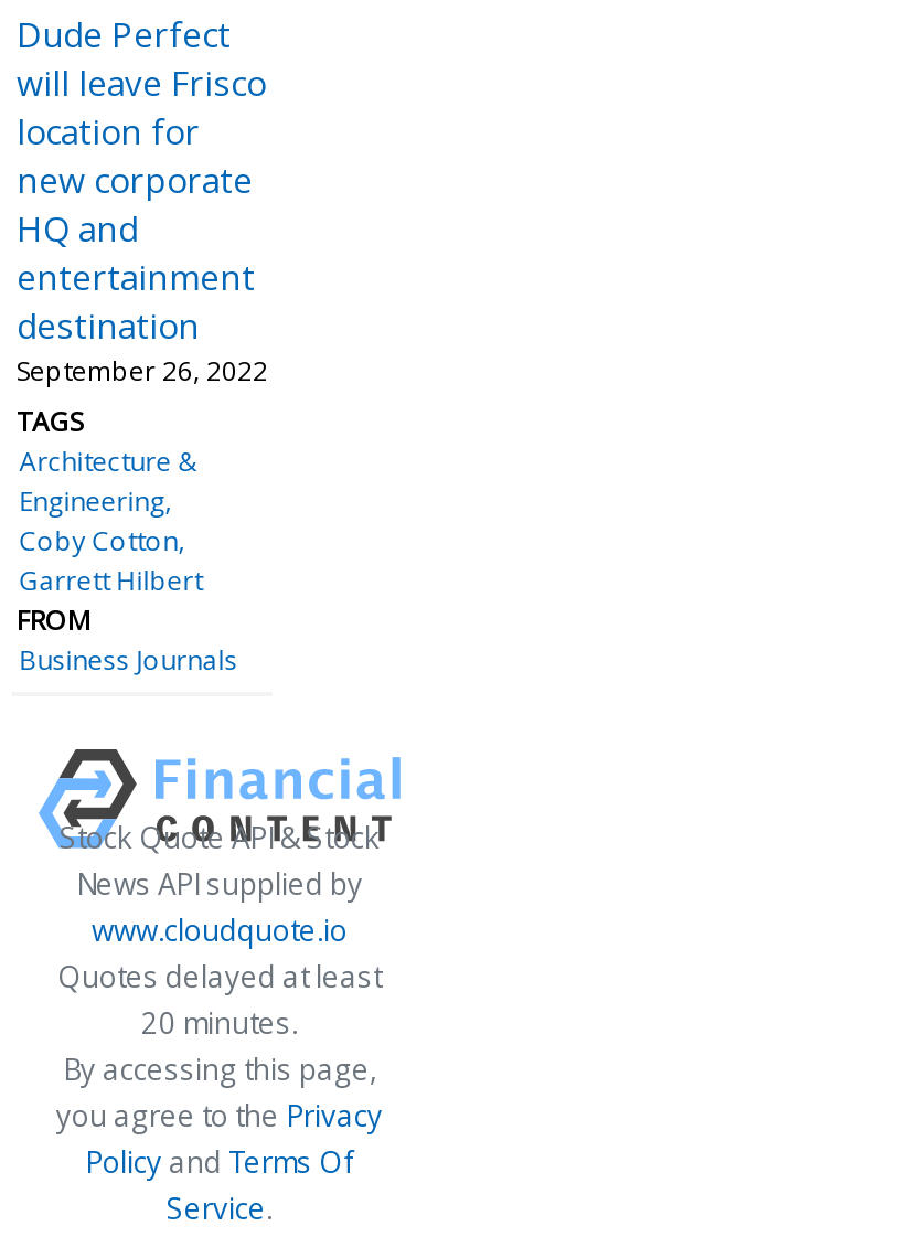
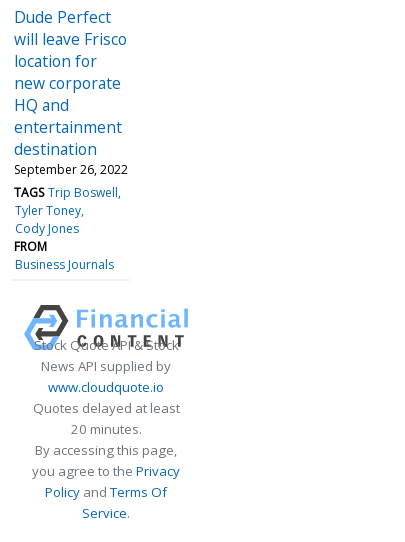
[17,402,202,599] TAGS | Architecture & | Engineering | Coby Cotton | Garrett Hilbert -> [14,184,118,237] TAGS Trip Boswell | Tyler Toney | Cody Jones

